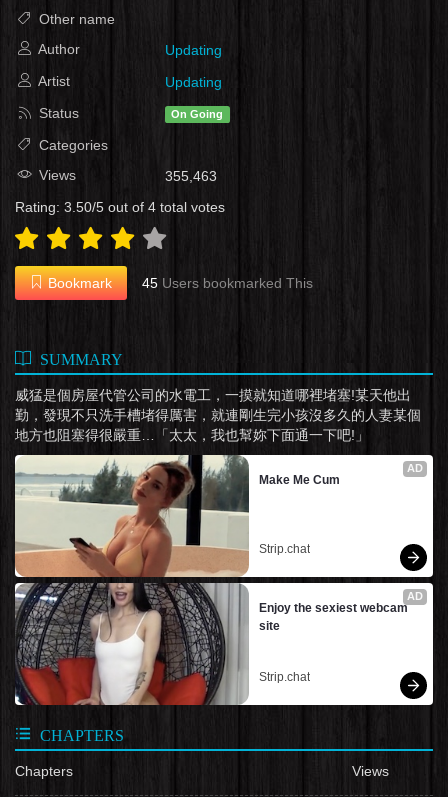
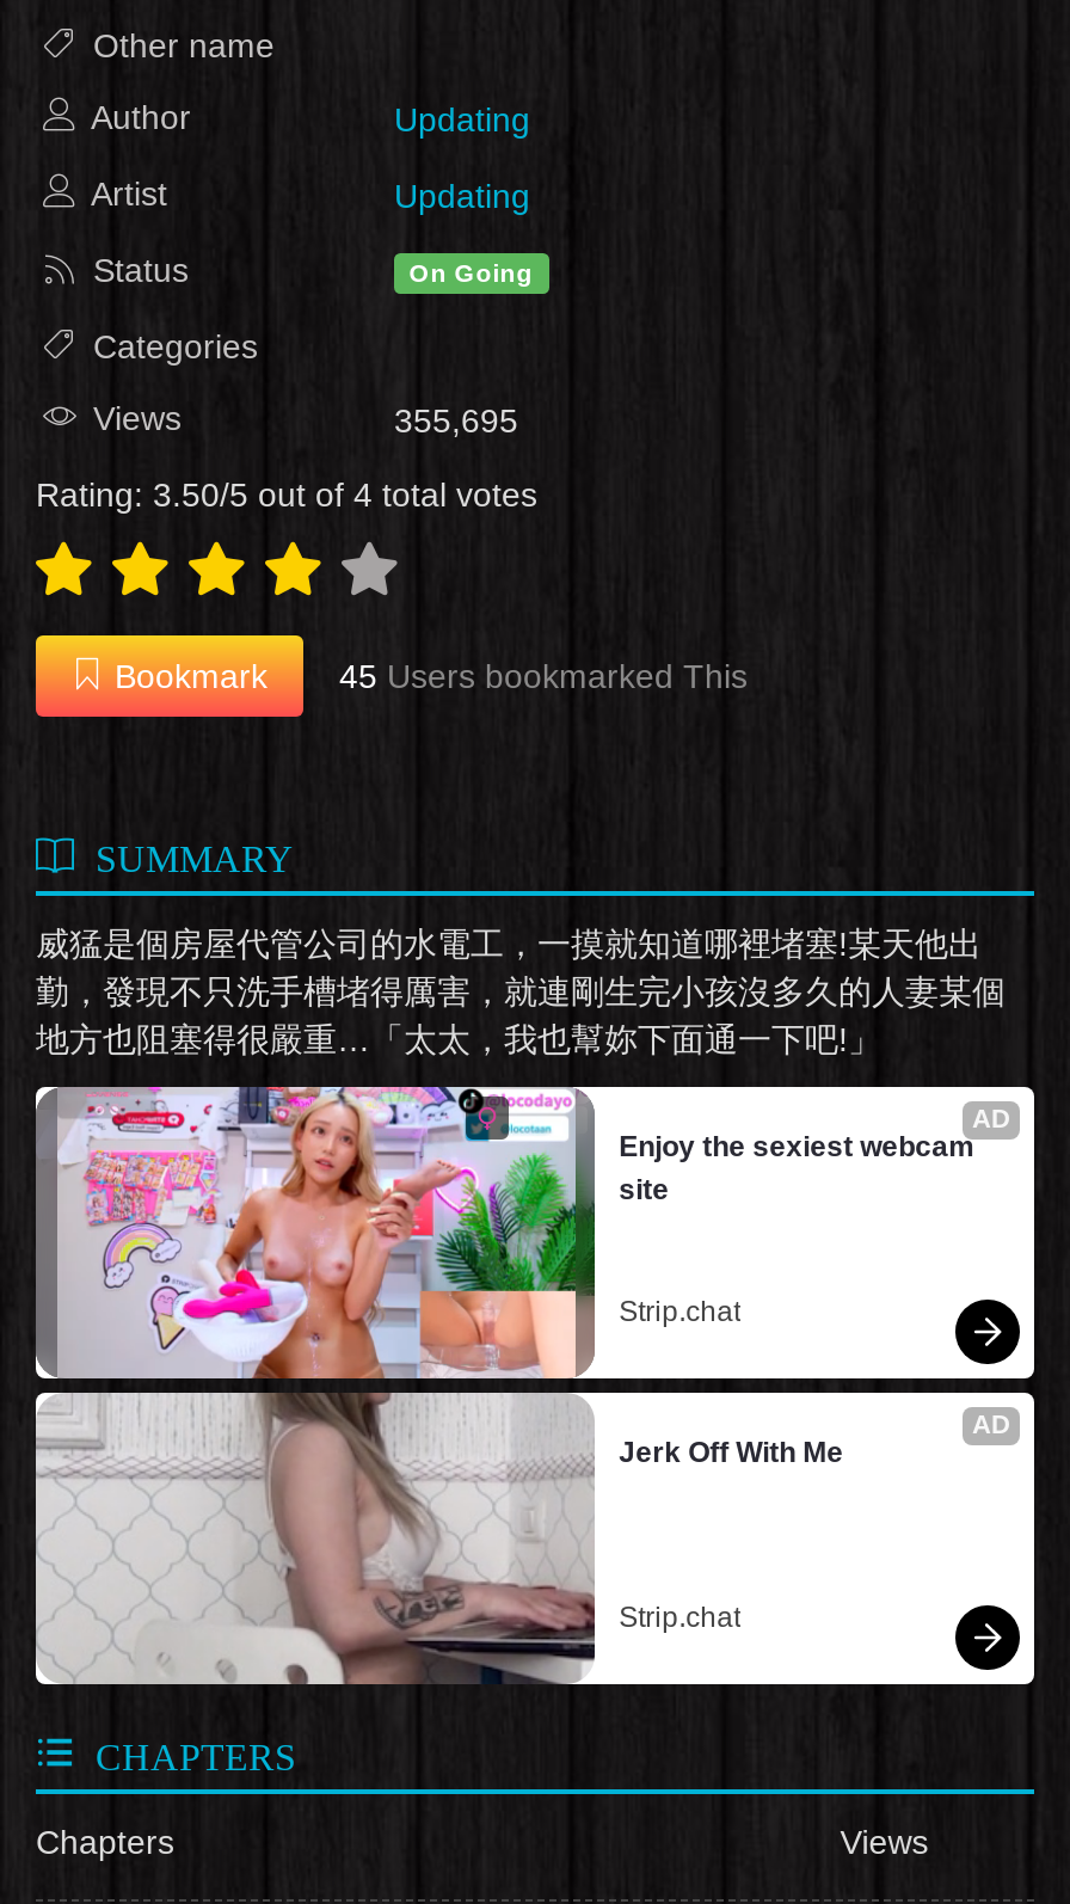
[165,168,217,184] 355,463 -> [394,400,518,439] 355,695
[15,454,249,706] [image] -> [33,1085,597,1687] [image]
[259,473,340,487] Make Me Cum -> none
moved [259,601,408,633] -> [619,1129,975,1205]: Enjoy the sexiest webcam | site
none -> [619,1435,843,1468] Jerk Off With Me

